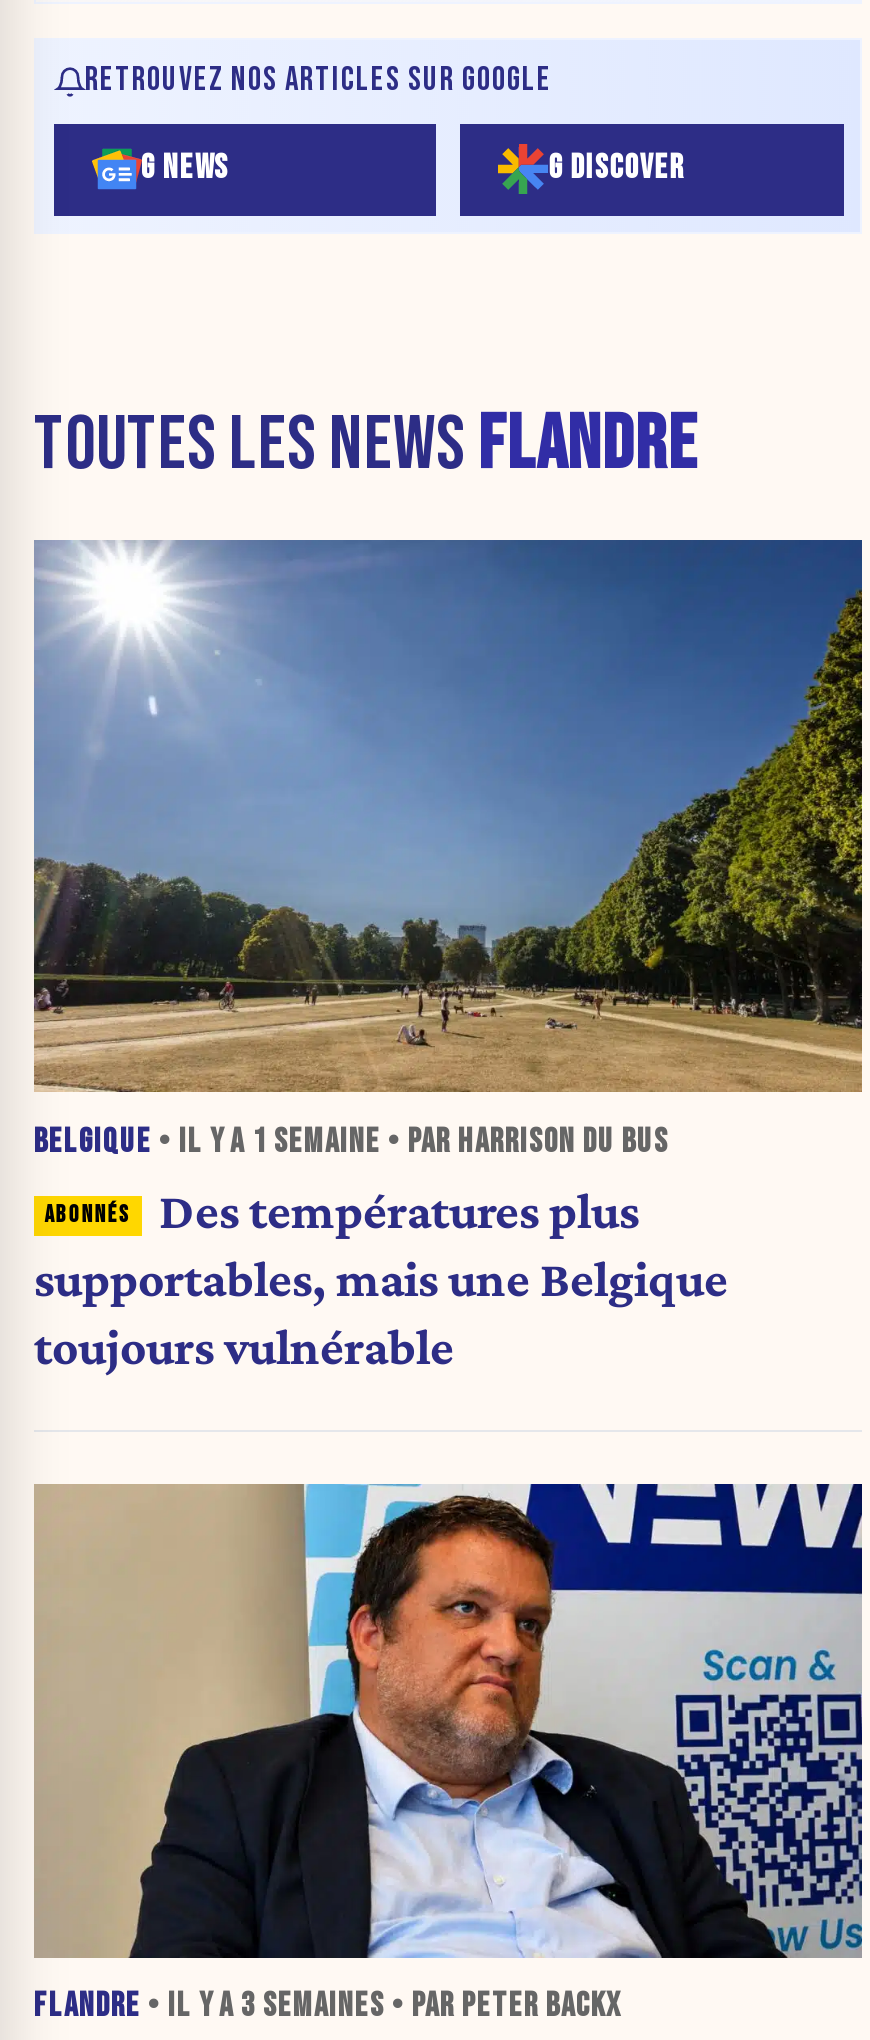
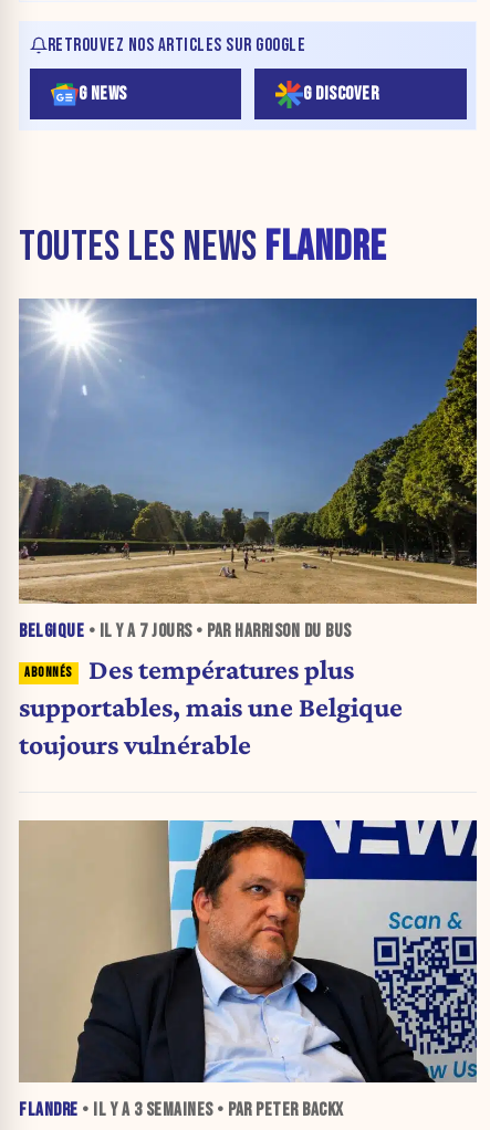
[34,1121,669,1161] BELGIQUE • IL Y A 1 SEMAINE • PAR HARRISON DU BUS -> [19,621,351,643] BELGIQUE • IL Y A 7 JOURS • PAR HARRISON DU BUS

